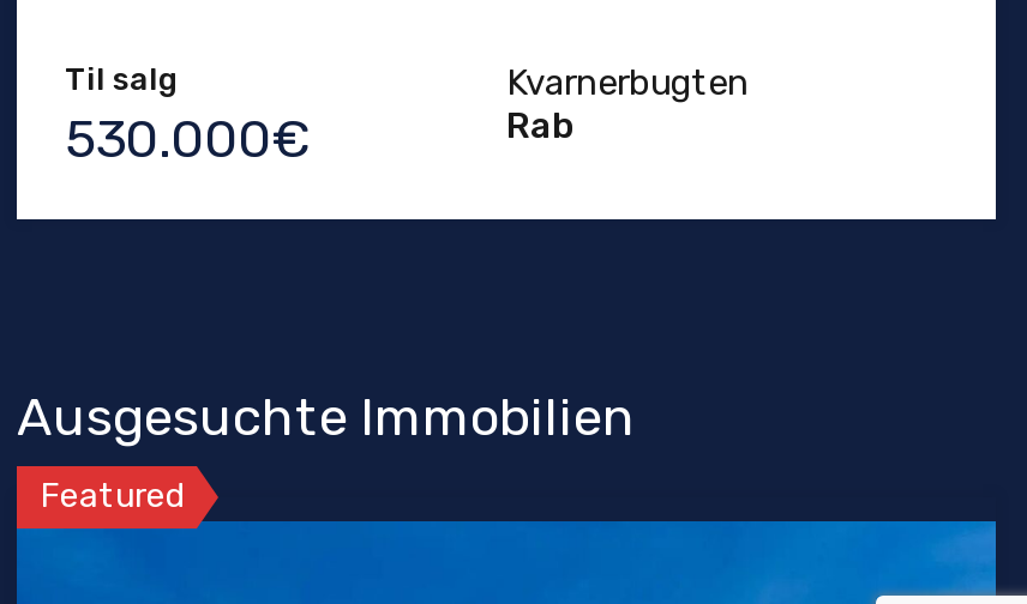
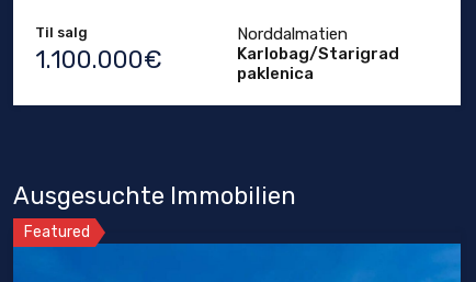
[506,62,749,148] Kvarnerbugten | Rab -> [237,24,399,84] Norddalmatien | Karlobag/Starigrad | paklenica
[65,107,312,172] 530.000€ -> [35,45,162,75] 1.100.000€

